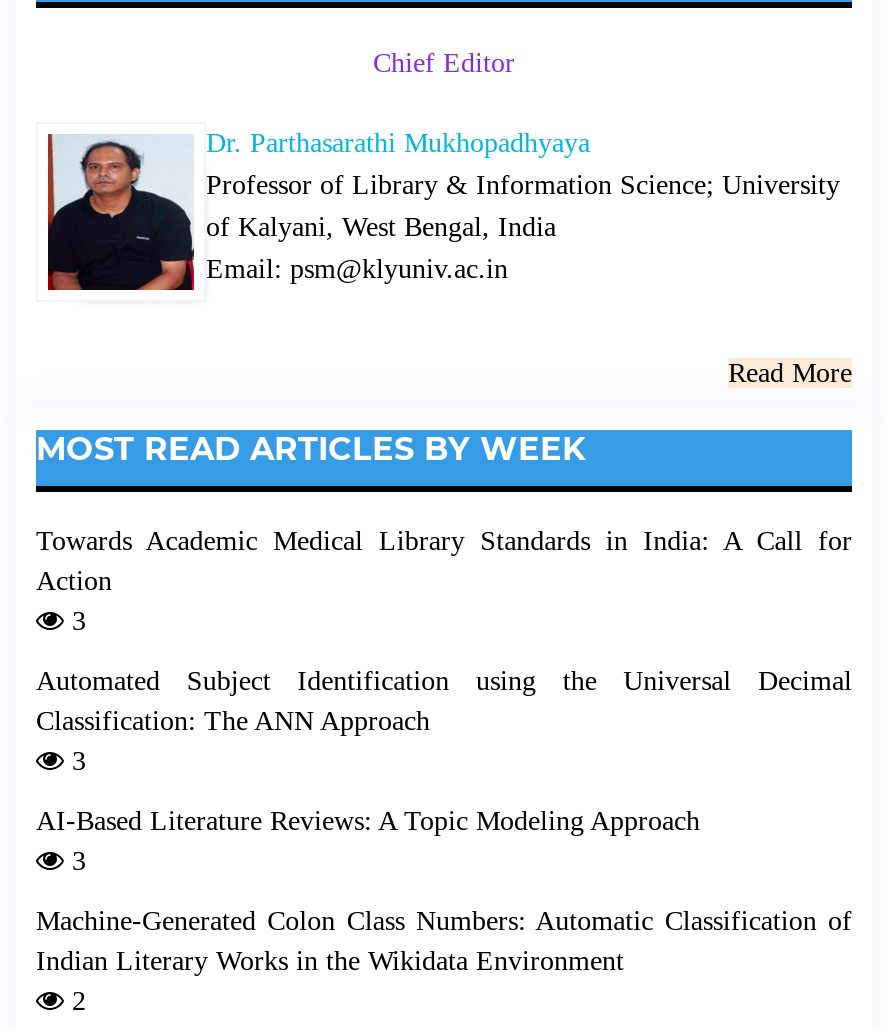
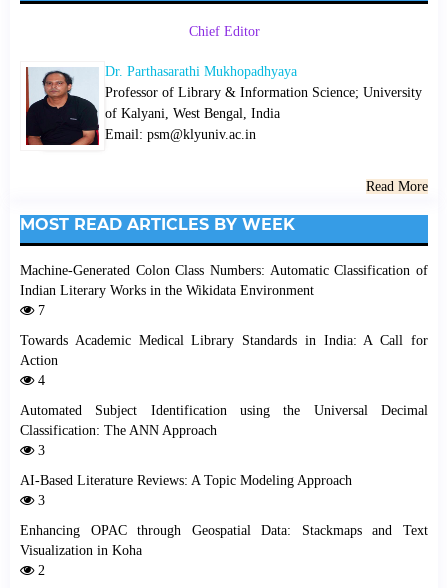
none -> [34,303,45,318] 7
[64,606,86,636] 3 -> [34,373,45,388] 4
none -> [20,523,428,558] Enhancing OPAC through Geospatial Data: Stackmaps and Text | Visualization in Koha
moved [36,906,852,976] -> [20,263,428,298]: Machine-Generated Colon Class Numbers: Automatic Classification of | Indian Literary Works in the Wikidata Environment

